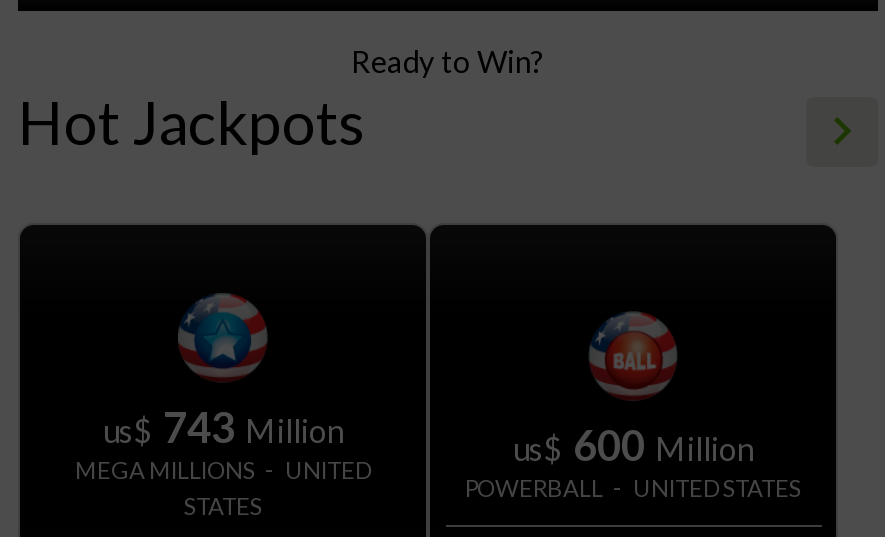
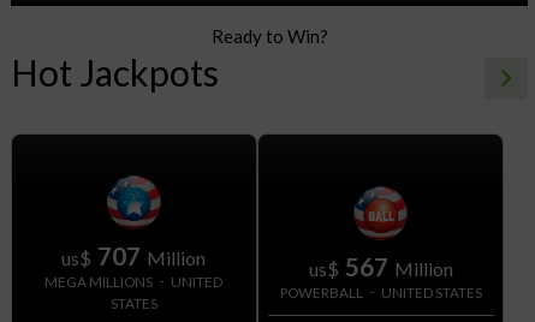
[103,401,343,451] us$ 743 Million -> [62,240,206,270] us$ 707 Million
[513,419,753,469] us$ 600 Million -> [308,251,453,281] us$ 567 Million

